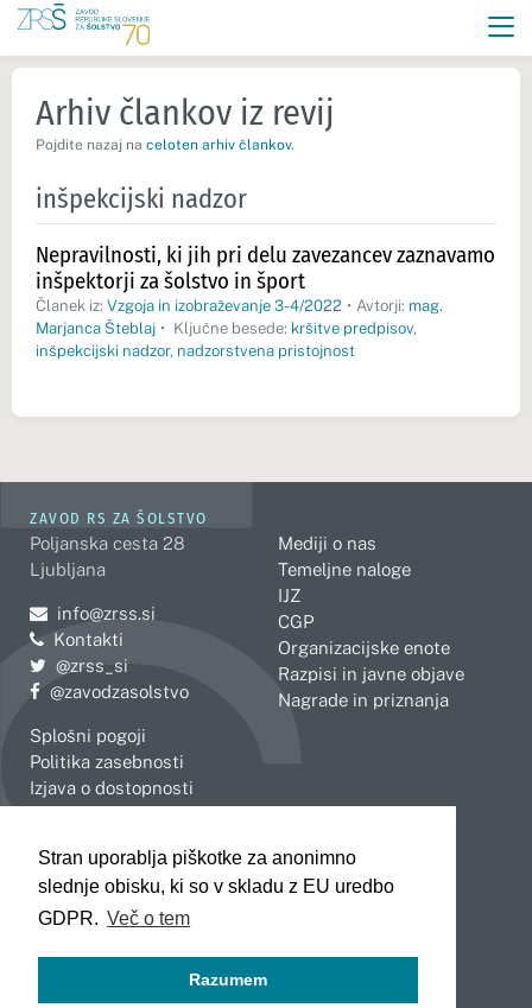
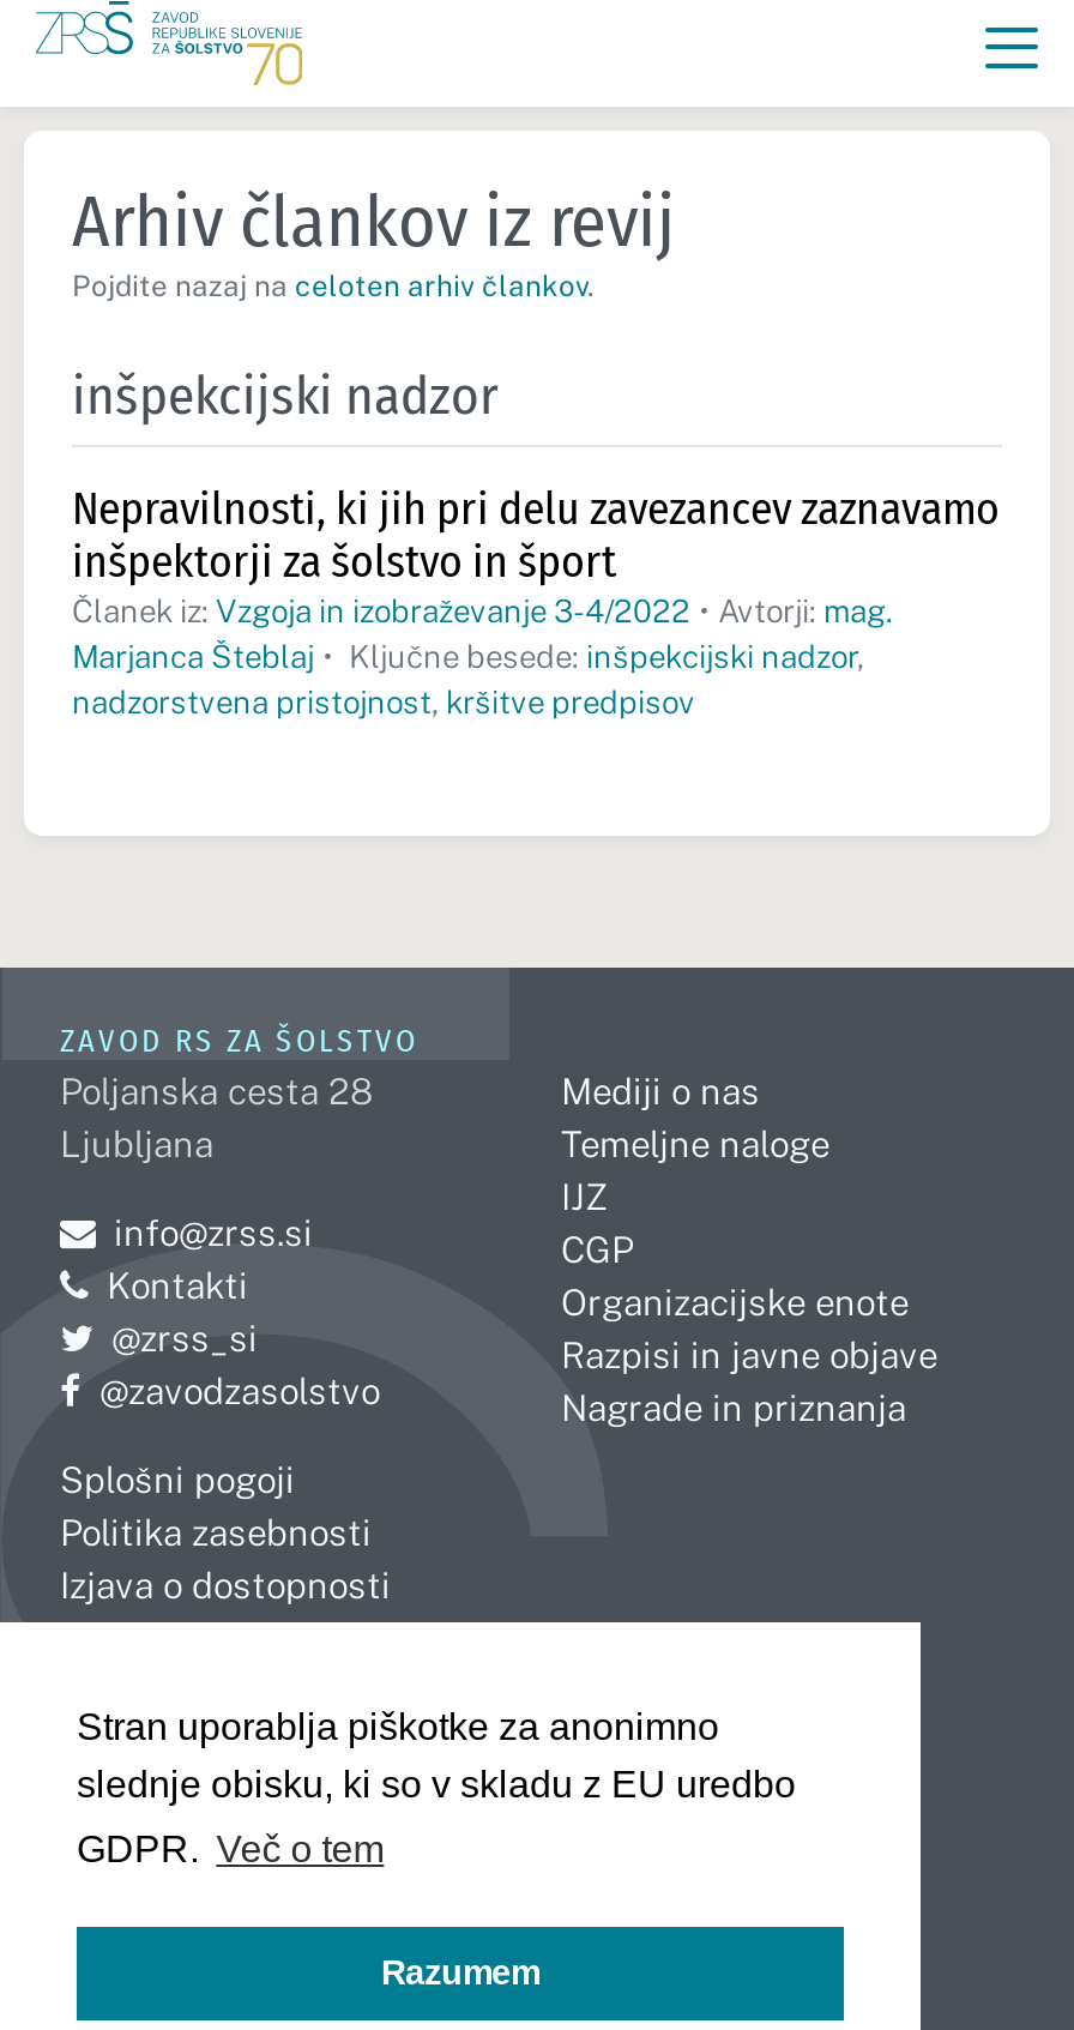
[36,319,416,360] Marjanca Šteblaj • Ključne besede: kršitve predpisov, | inšpekcijski nadzor, nadzorstvena pristojnost -> [72,639,864,721] Marjanca Šteblaj • Ključne besede: inšpekcijski nadzor, | nadzorstvena pristojnost, kršitve predpisov

